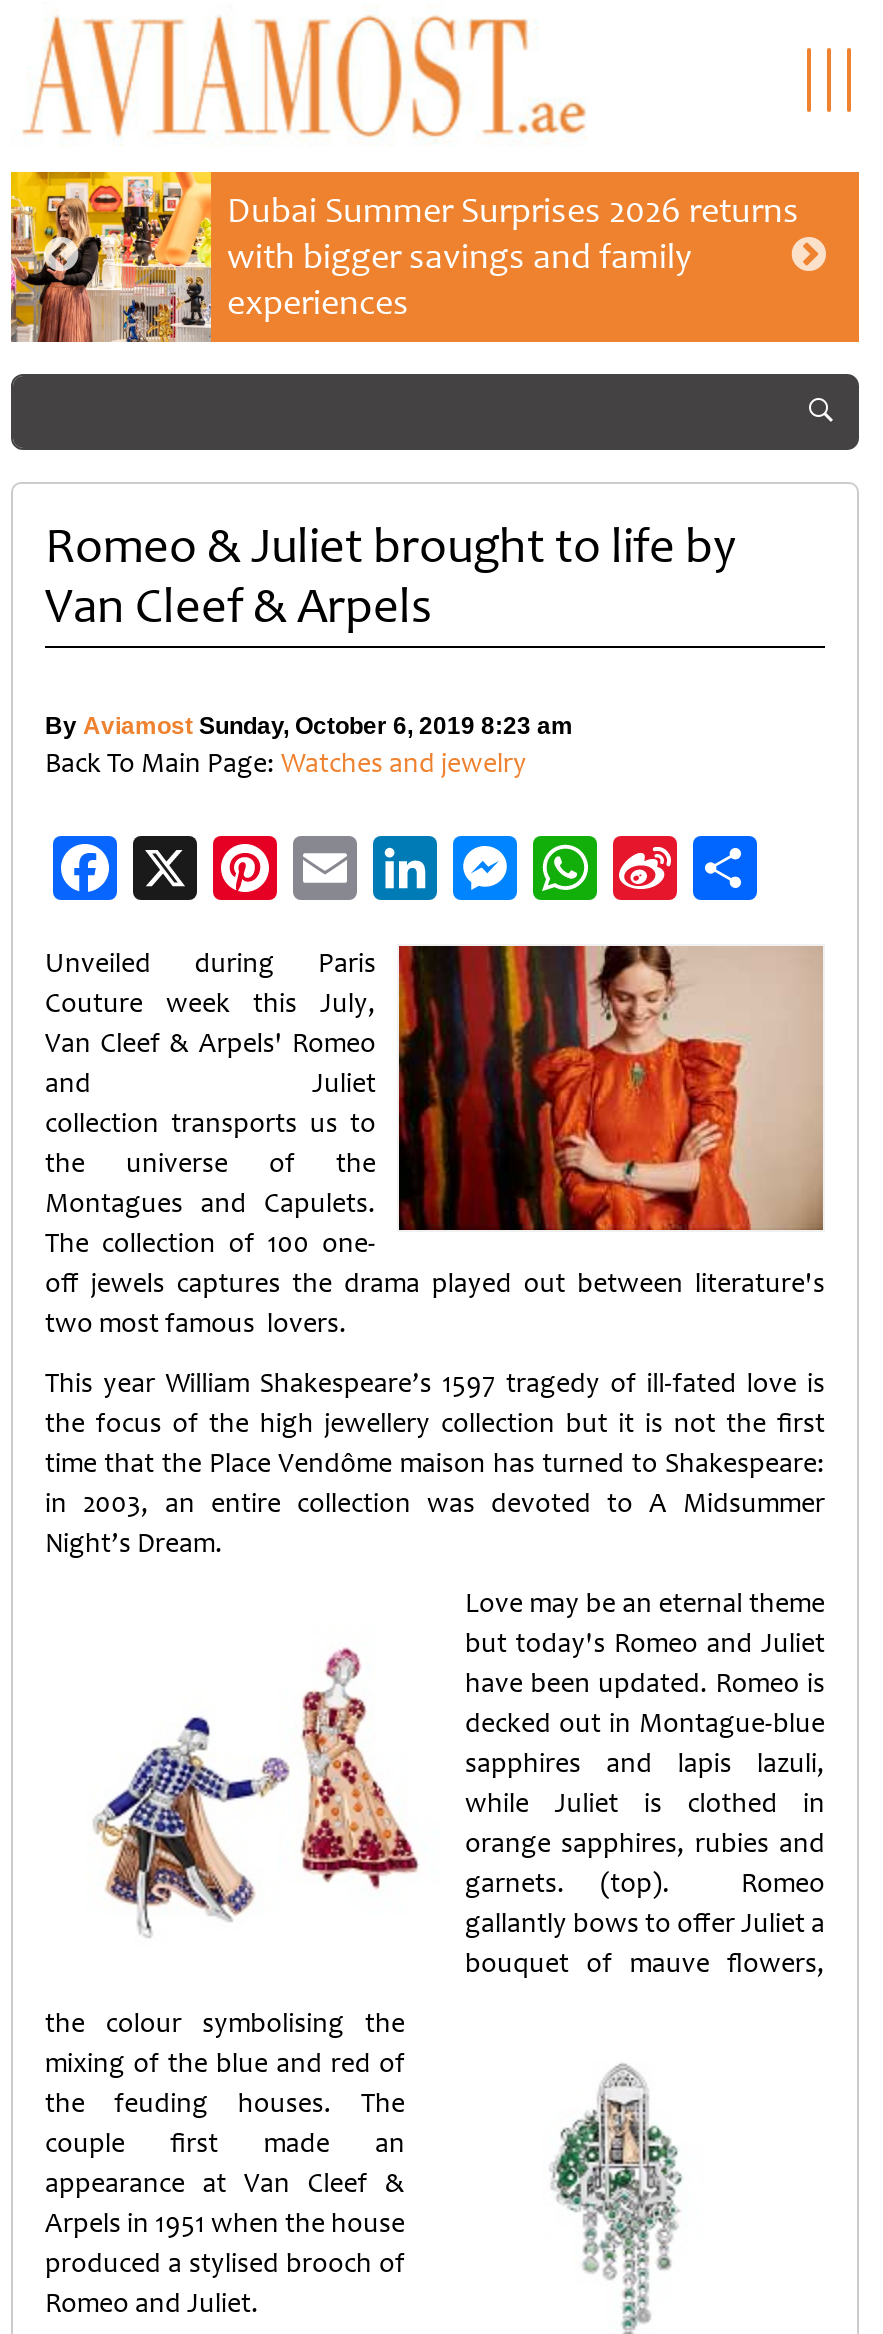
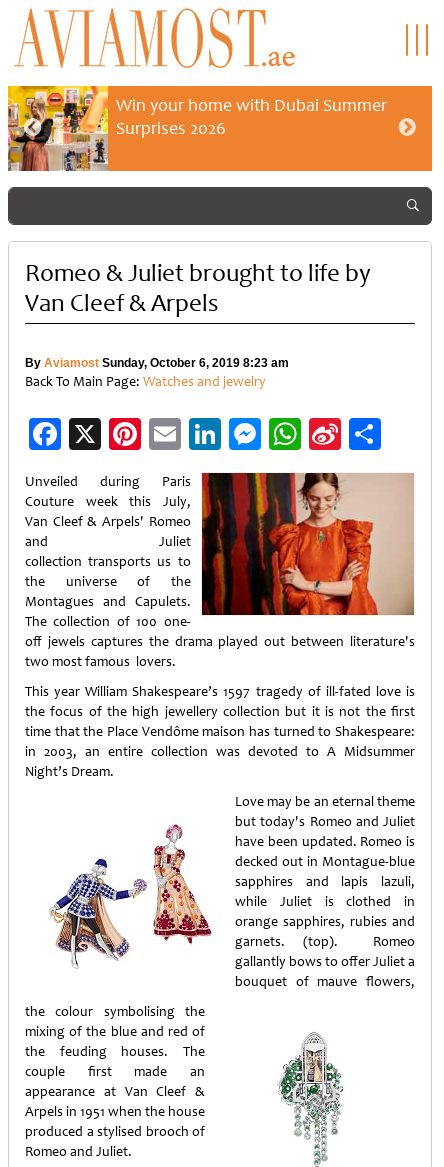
[227,188,799,324] Dubai Summer Surprises 2026 returns | with bigger savings and family | experiences -> [116,94,387,139] Win your home with Dubai Summer | Surprises 2026

